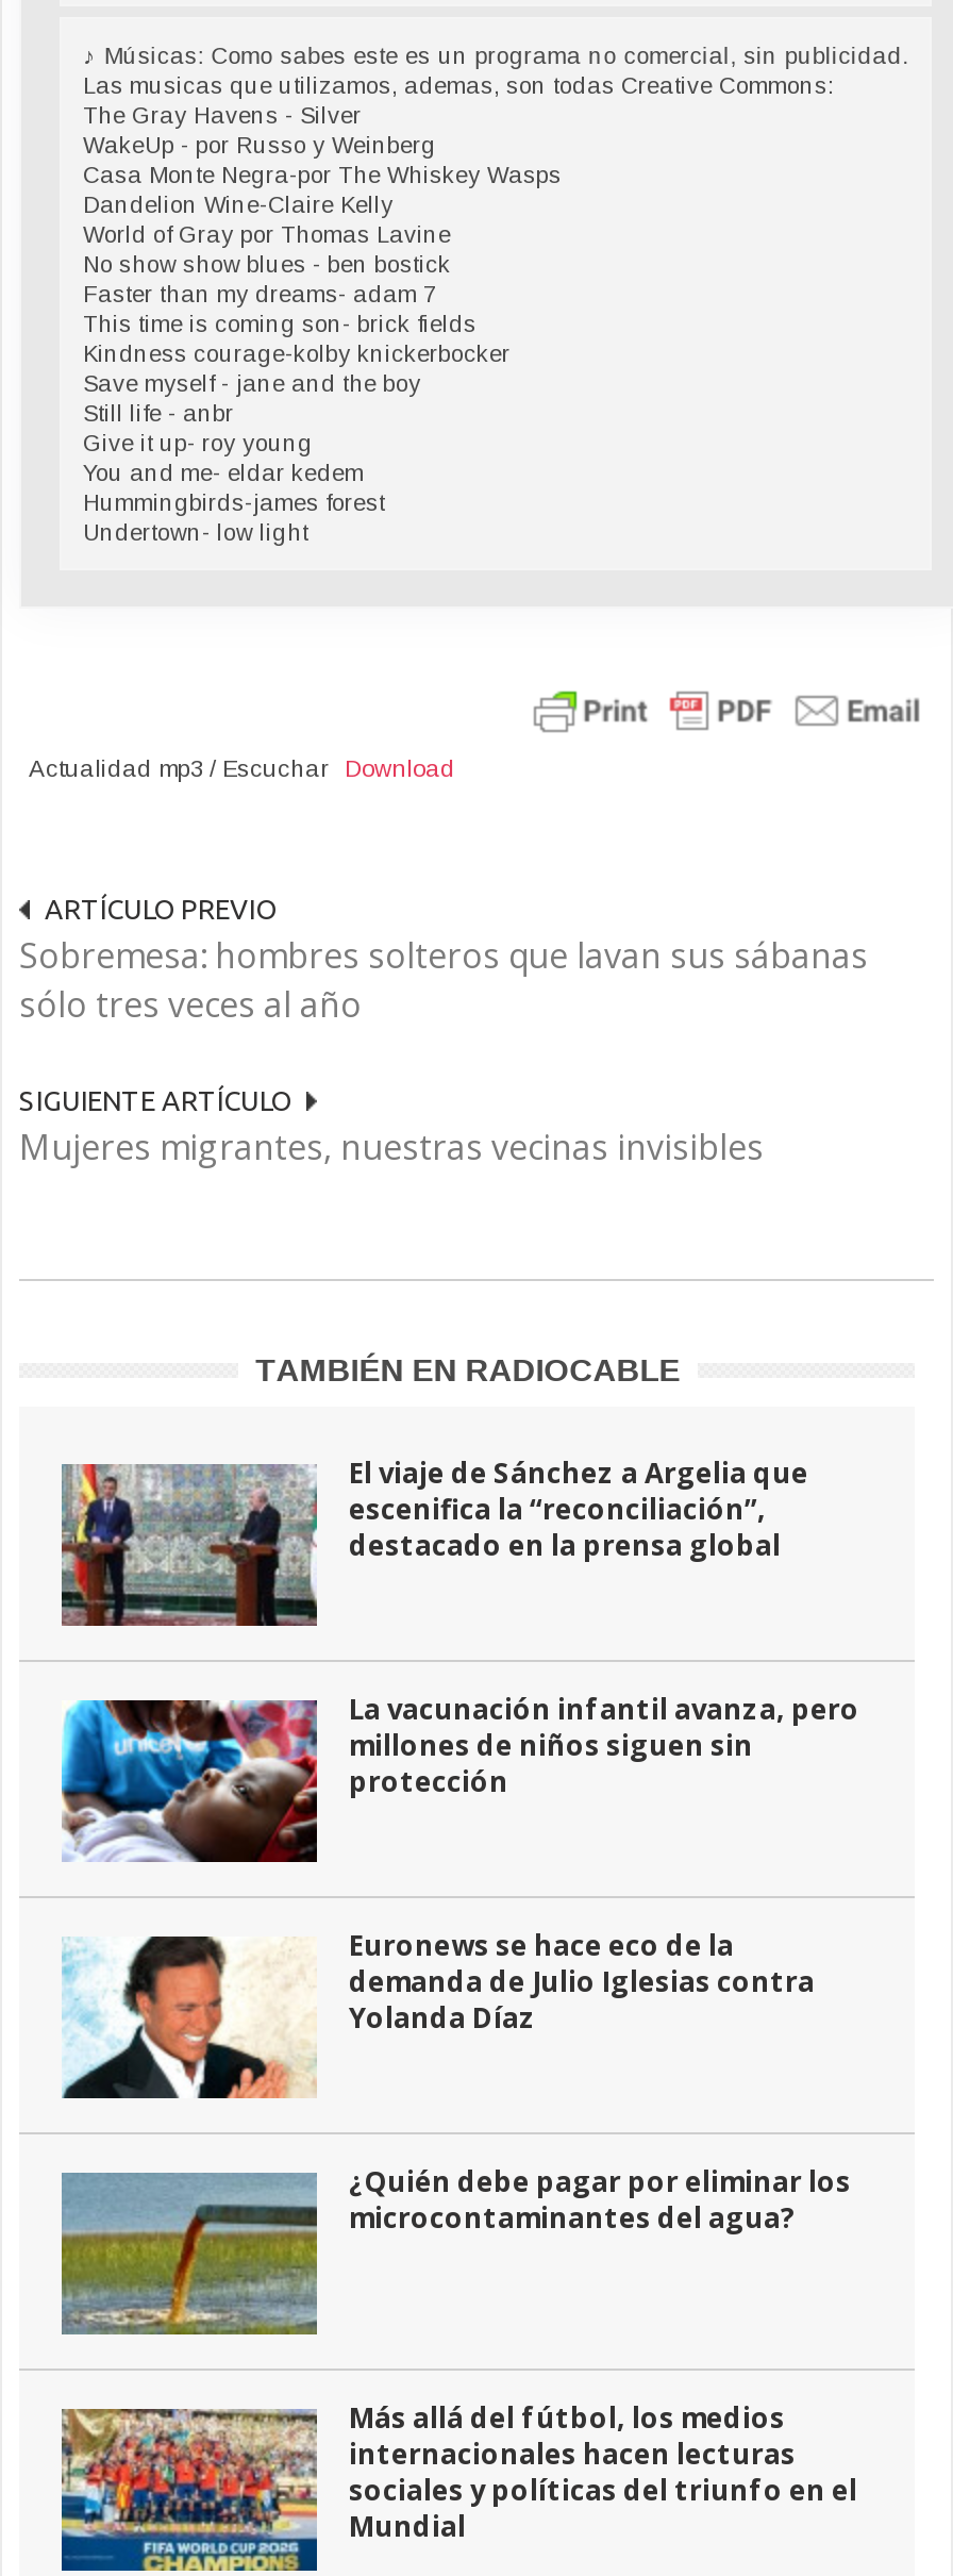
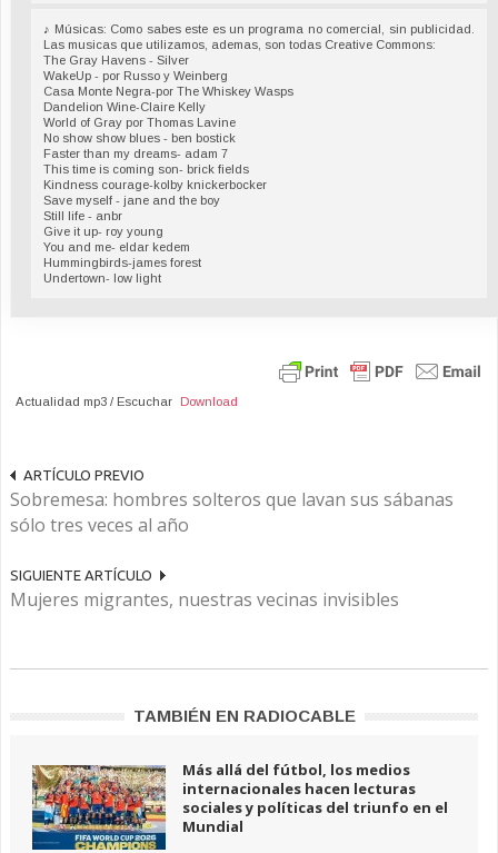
[60,1454,808,1628] [image] | El viaje de Sánchez a Argelia que | escenifica la “reconciliación”, | destacado en la prensa global -> none
[60,1690,859,1864] [image] | La vacunación infantil avanza, pero | millones de niños siguen sin | protección -> none
[60,1926,815,2100] [image] | Euronews se hace eco de la | demanda de Julio Iglesias contra | Yolanda Díaz -> none
[60,2162,851,2337] [image] | ¿Quién debe pagar por eliminar los | microcontaminantes del agua? -> none

